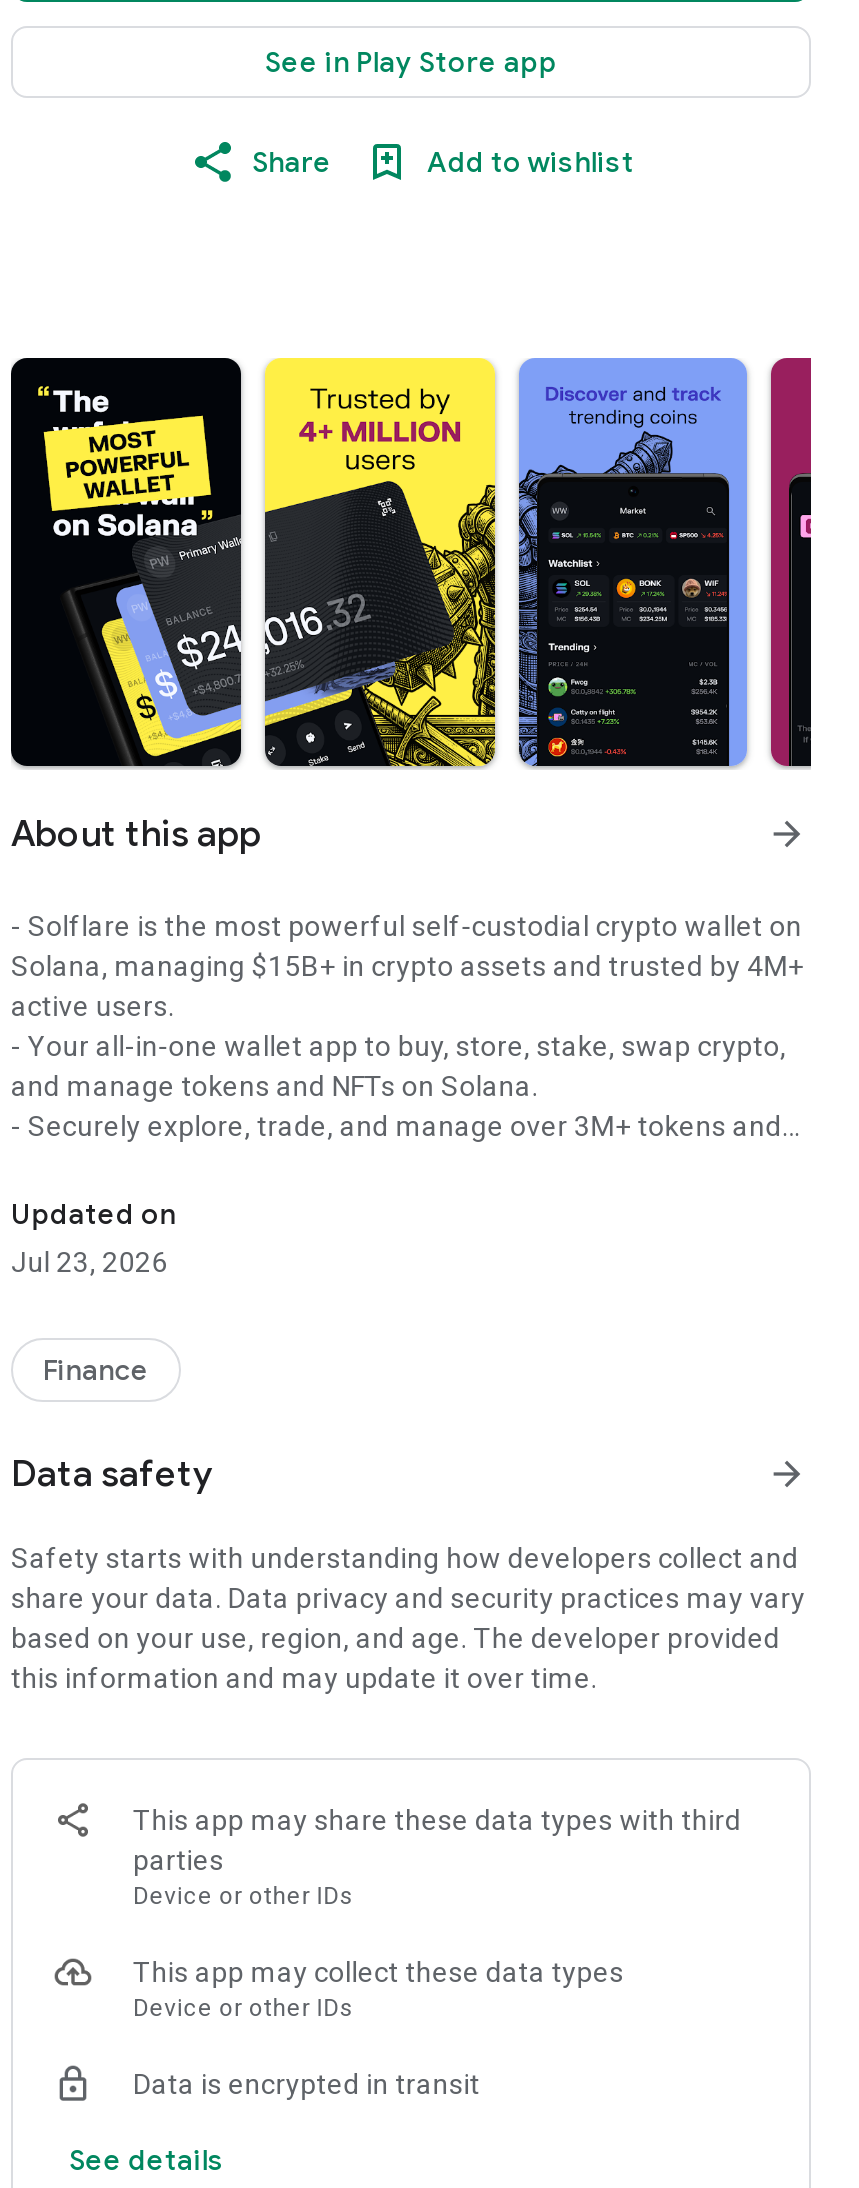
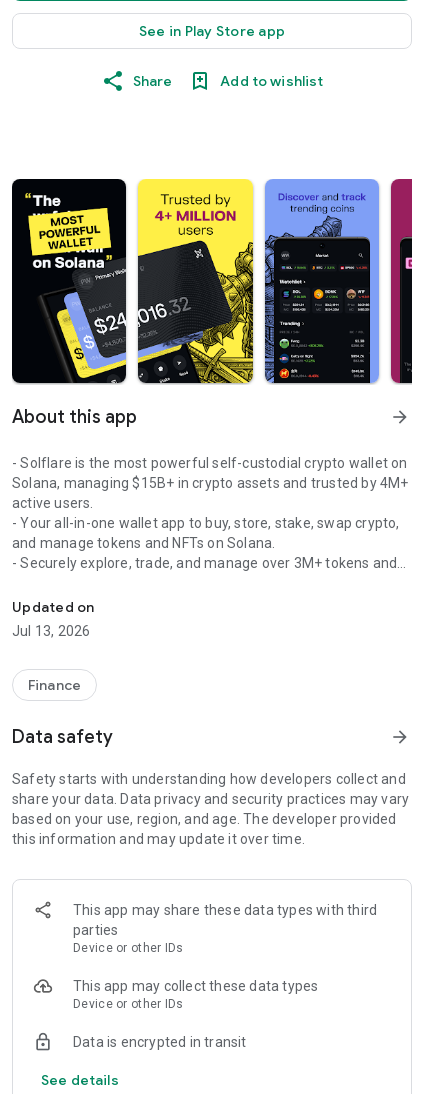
[11,1246,168,1278] Jul 23, 2026 -> [12,623,90,639] Jul 13, 2026

